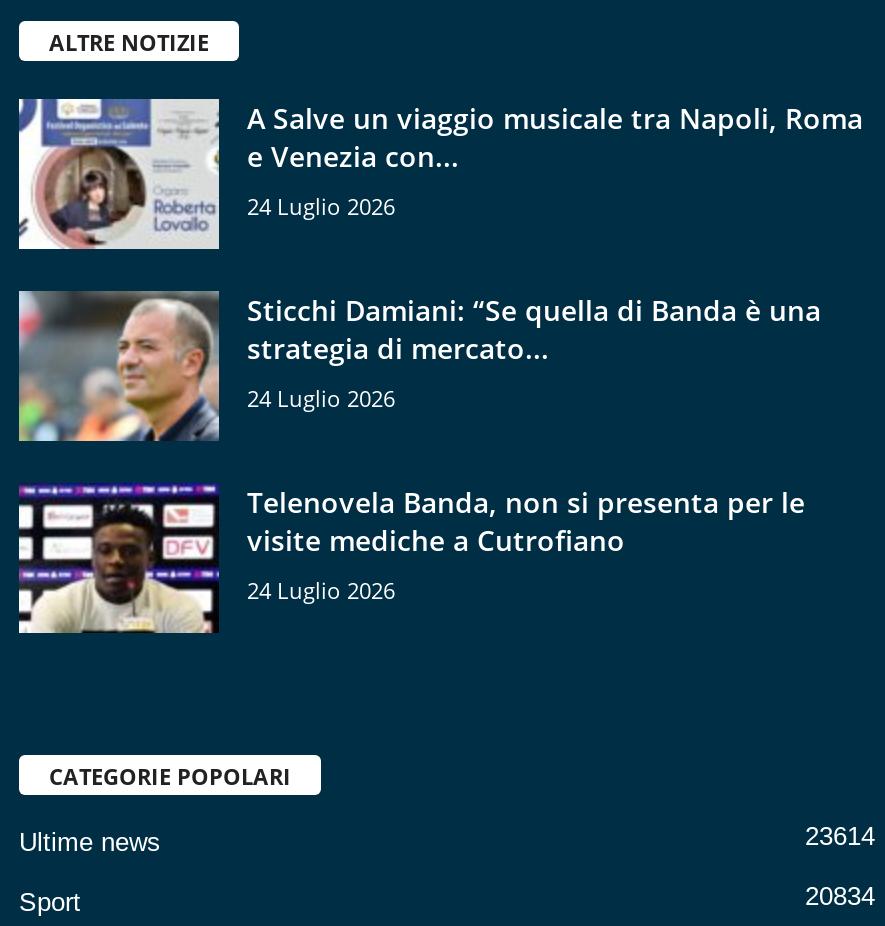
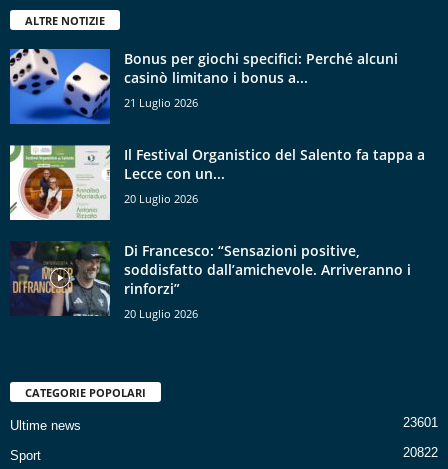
[17,96,863,252] [image] | A Salve un viaggio musicale tra Napoli, Roma | e Venezia con... | 24 Luglio 2026 -> [9,49,398,125] [image] | Bonus per giochi specifici: Perché alcuni | casinò limitano i bonus a... | 21 Luglio 2026
[17,291,821,444] [image] | Sticchi Damiani: “Se quella di Banda è una | strategia di mercato... | 24 Luglio 2026 -> [9,144,425,221] [image] | Il Festival Organistico del Salento fa tappa a | Lecce con un... | 20 Luglio 2026
[17,482,805,636] [image] | Telenovela Banda, non si presenta per le | visite mediche a Cutrofiano | 24 Luglio 2026 -> [10,241,411,321] [image] | Di Francesco: “Sensazioni positive, | soddisfatto dall’amichevole. Arriveranno i | rinforzi” | 20 Luglio 2026
[805,821,875,851] 23614 -> [403,414,438,429] 23601
[805,881,875,911] 20834 -> [403,444,438,459] 20822

